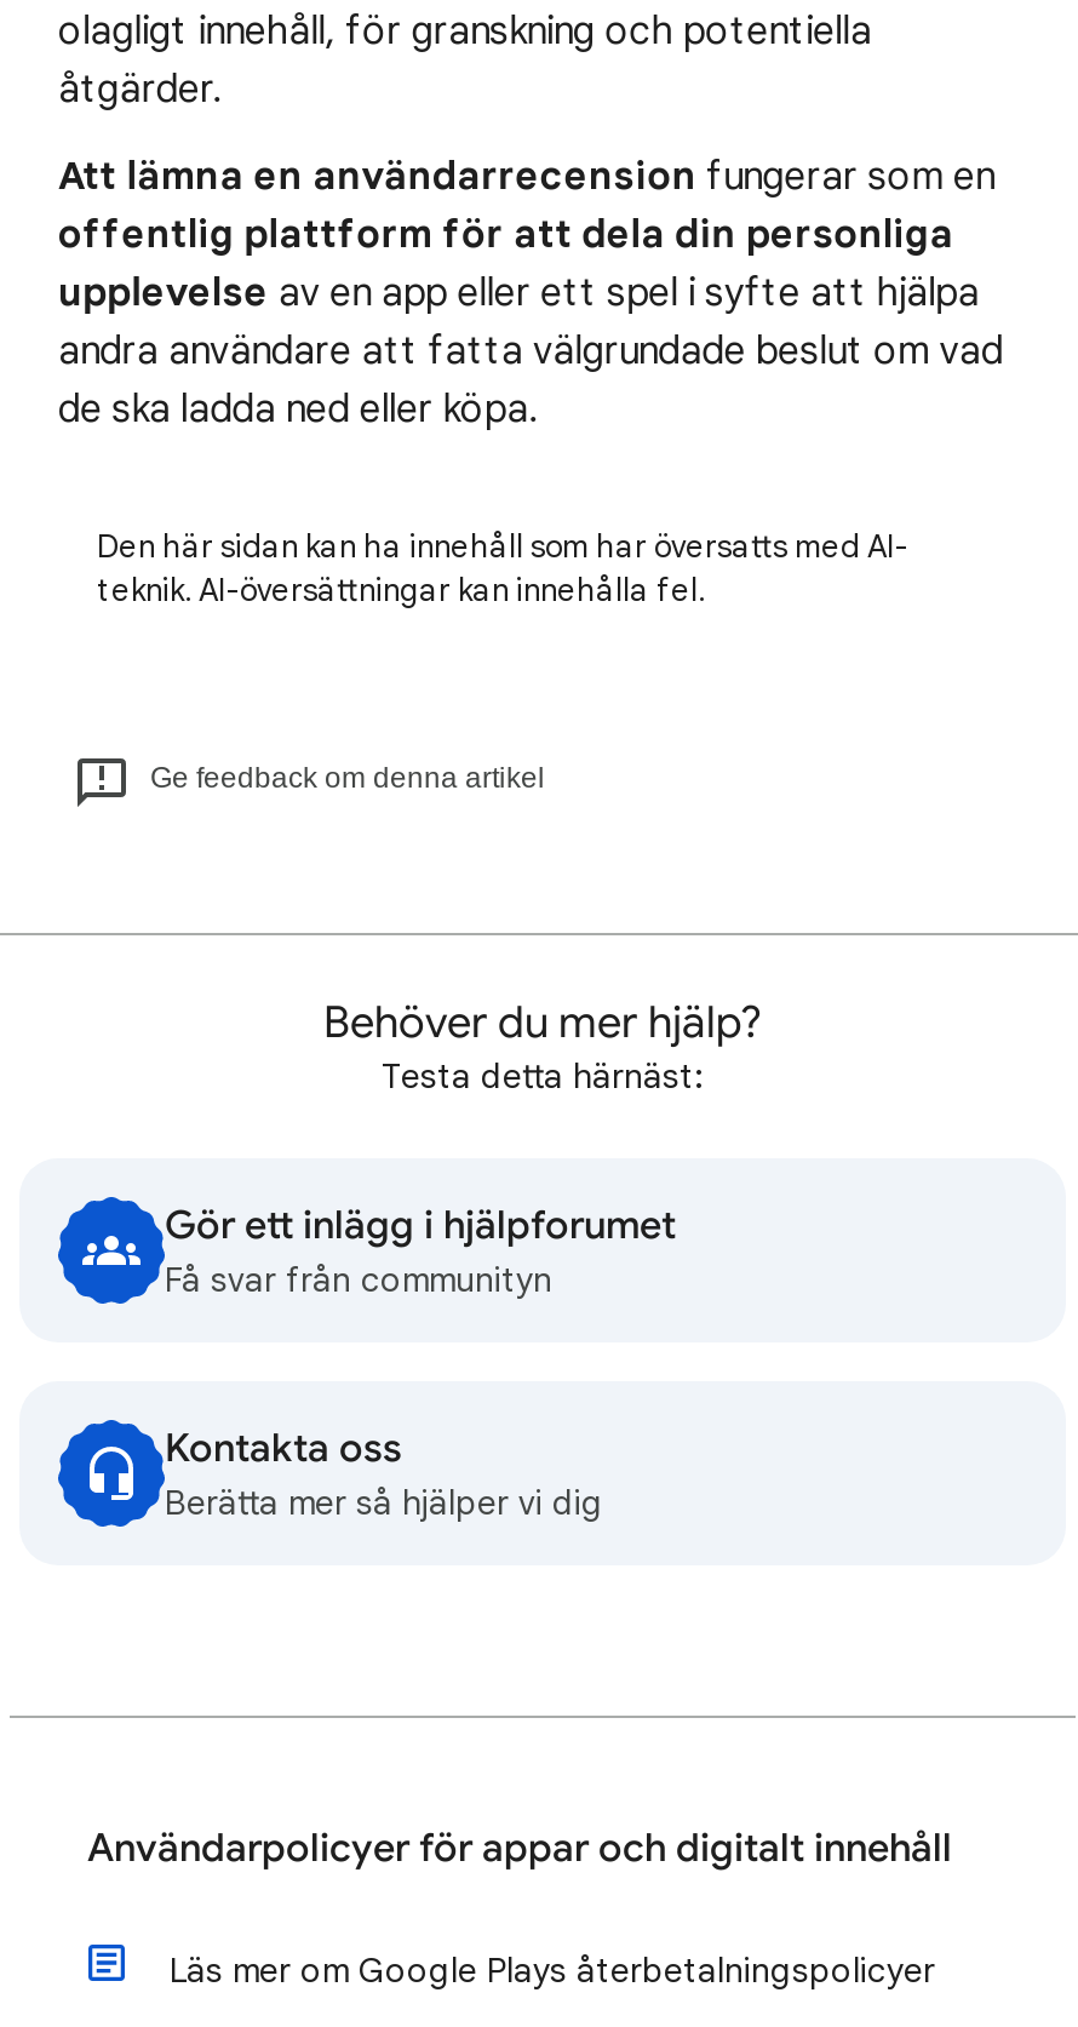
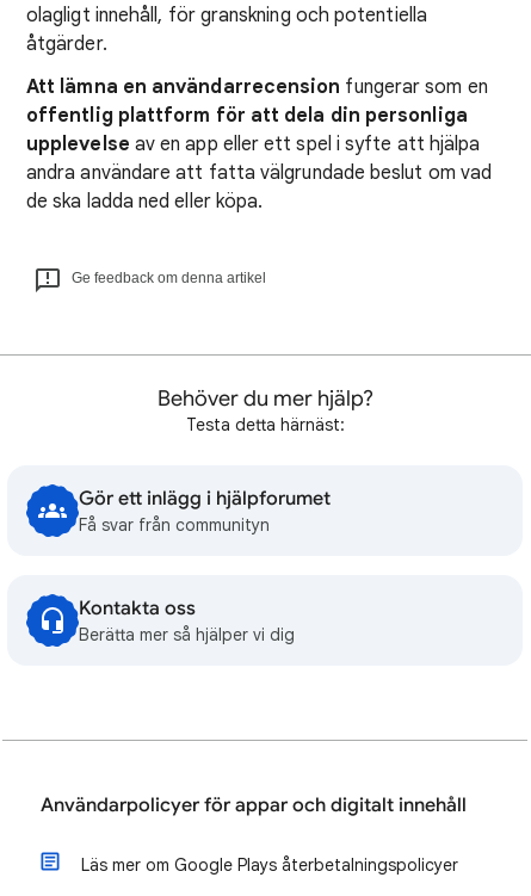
[97,526,908,611] Den här sidan kan ha innehåll som har översatts med AI- | teknik. AI-översättningar kan innehålla fel. -> none

